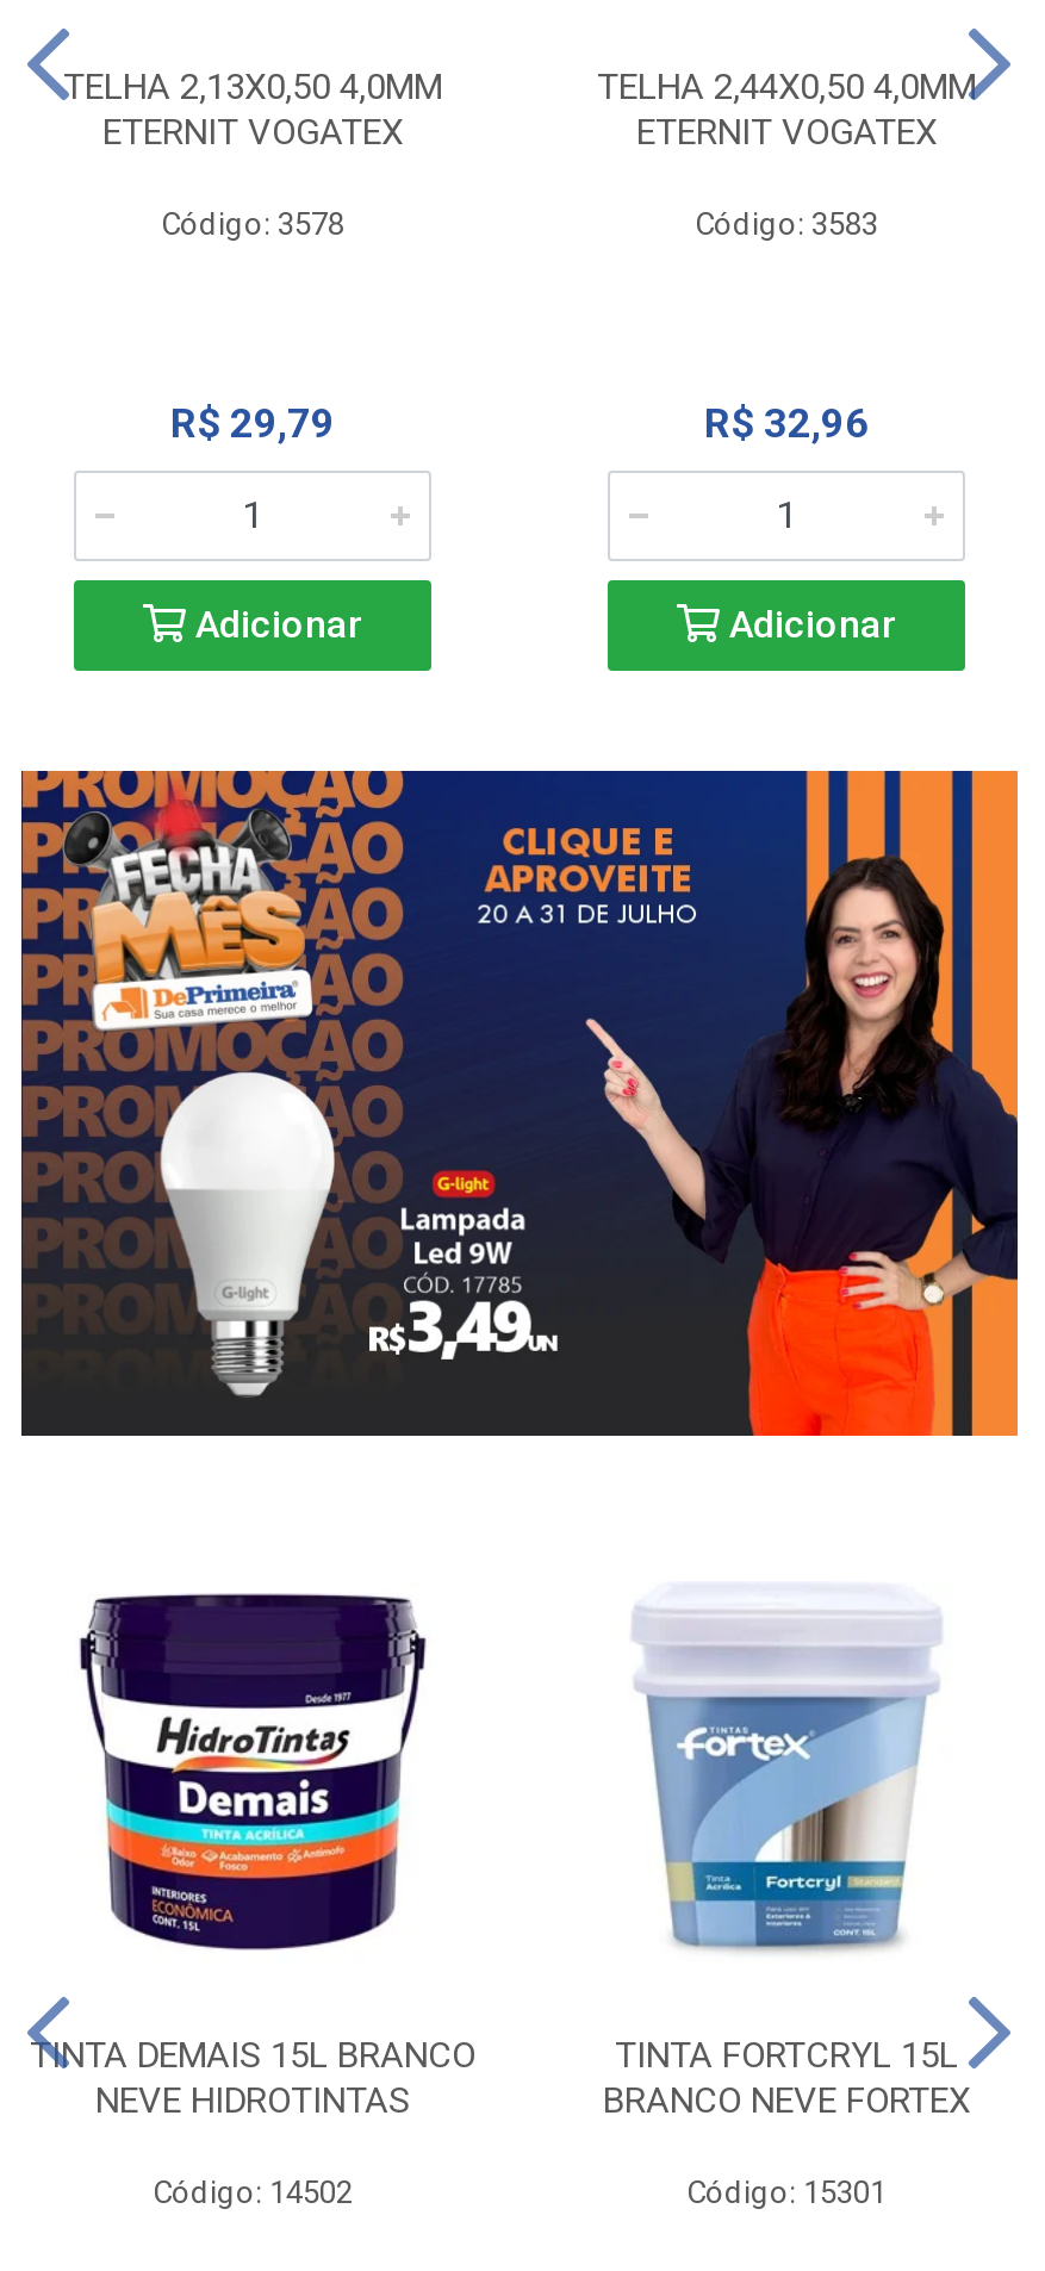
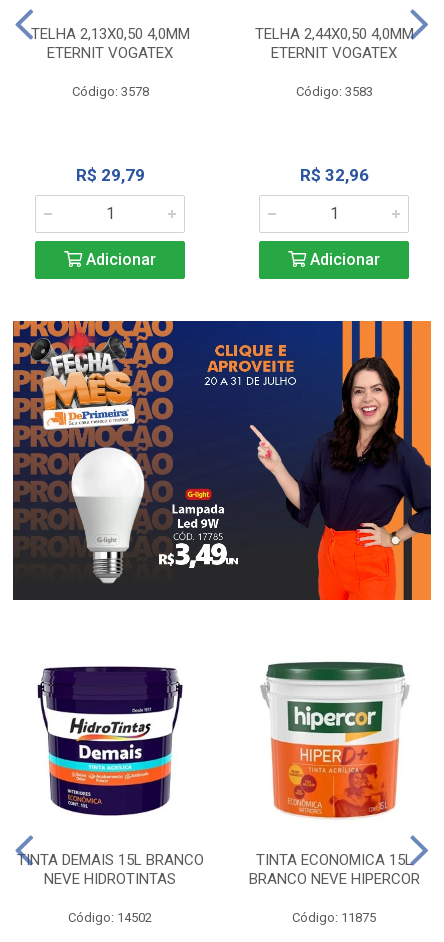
[612,1584,963,2076] [image] | TINTA FORTCRYL 15L -> [255,661,412,869] [image] | TINTA ECONOMICA 15L
[603,2078,970,2121] BRANCO NEVE FORTEX -> [248,870,419,888] BRANCO NEVE HIPERCOR
[686,2174,887,2210] Código: 15301 -> [292,910,376,925] Código: 11875

